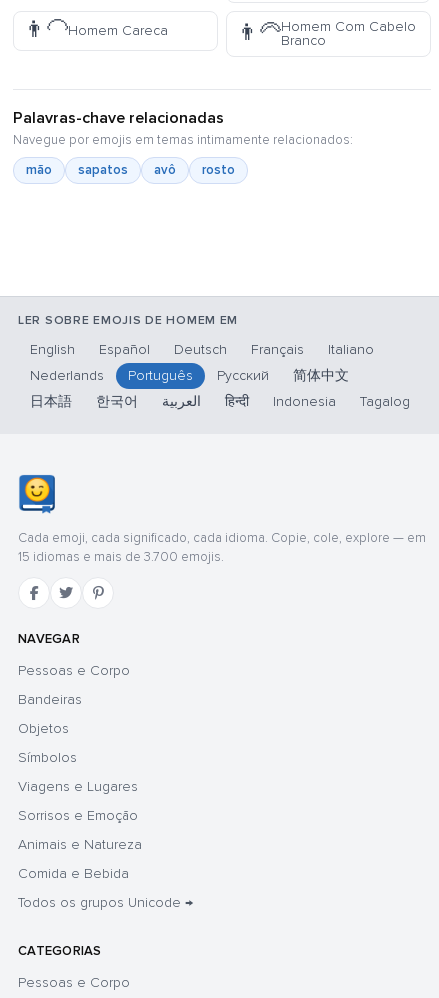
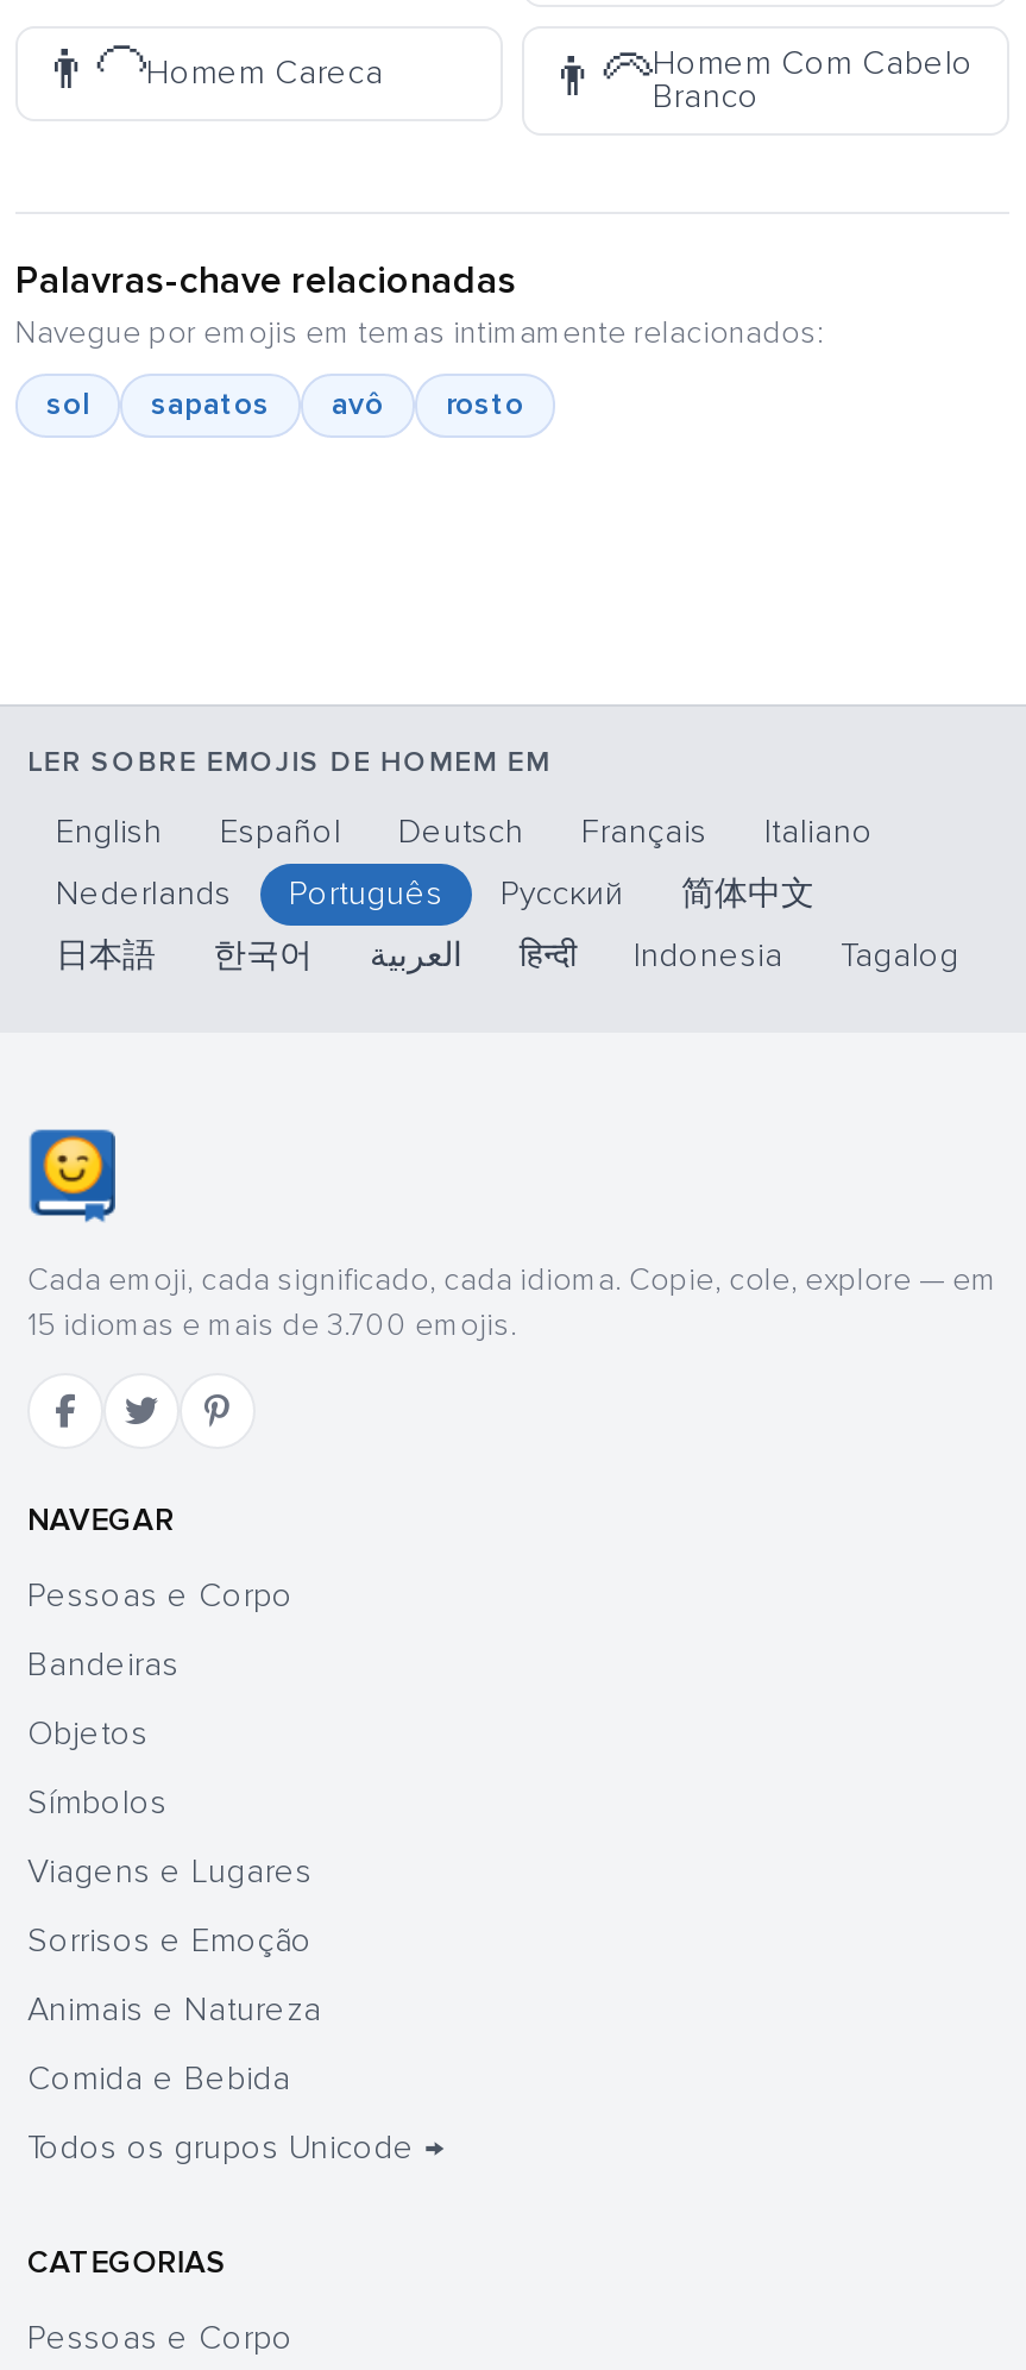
[26,162,52,178] mão -> [46,385,89,424] sol

